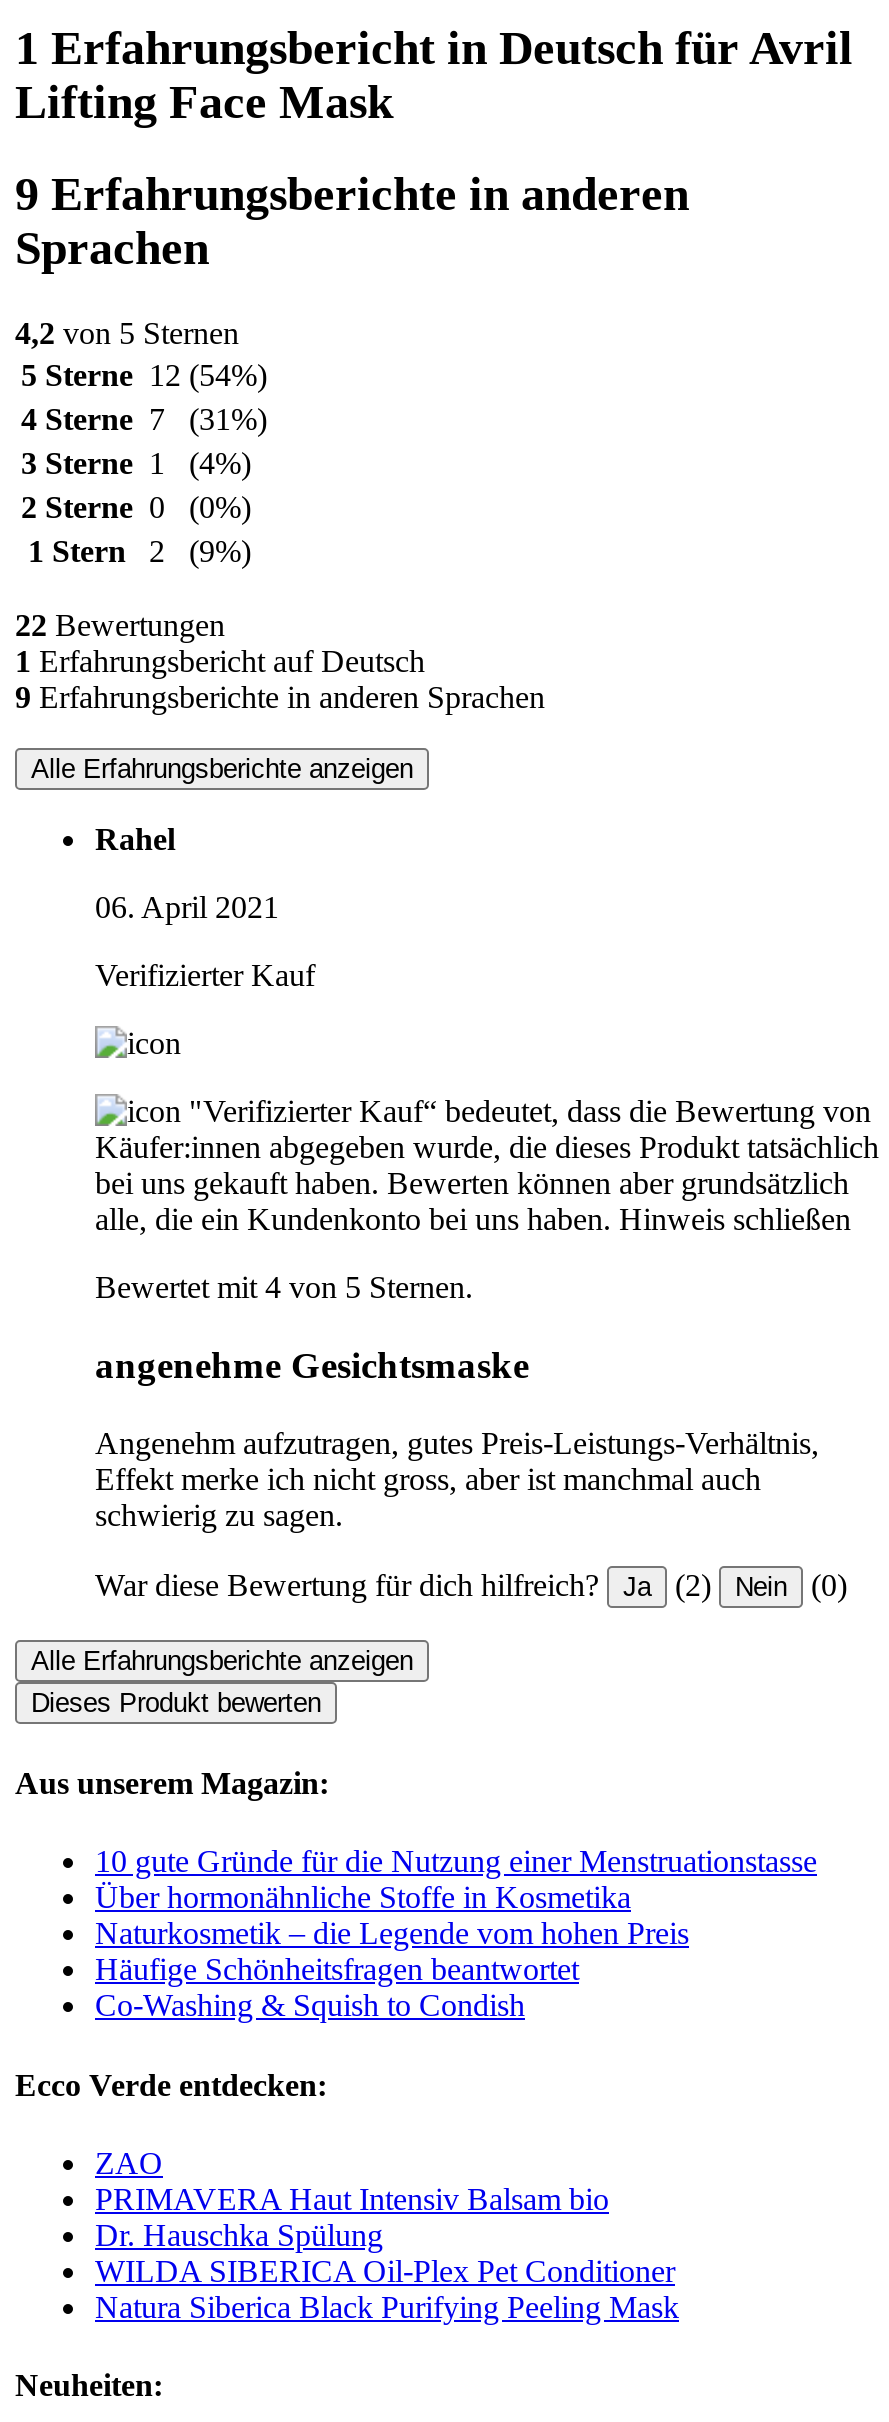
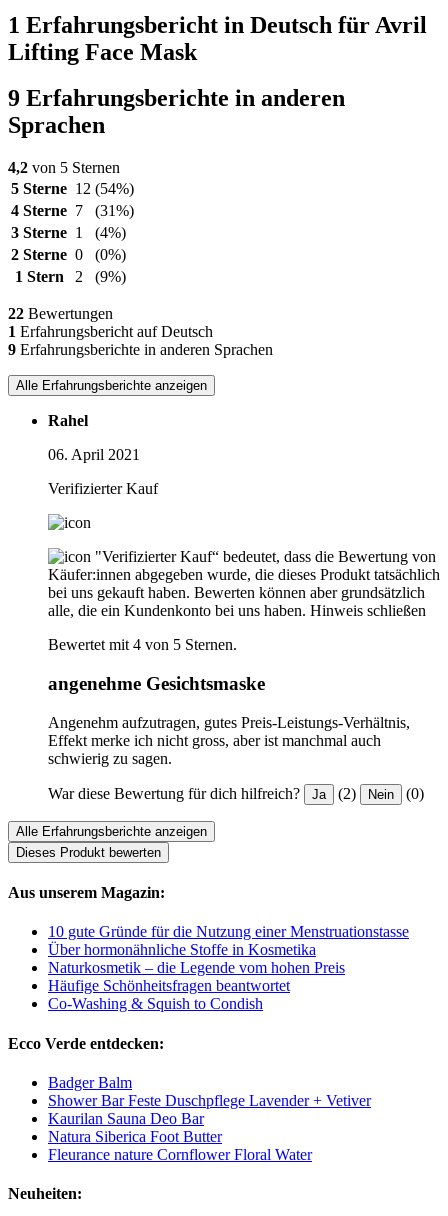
[95,2146,679,2324] ZAO | PRIMAVERA Haut Intensiv Balsam bio | Dr. Hauschka Spülung | WILDA SIBERICA Oil-Plex Pet Conditioner | Natura Siberica Black Purifying Peeling Mask -> [48,1074,371,1163] Badger Balm | Shower Bar Feste Duschpflege Lavender + Vetiver | Kaurilan Sauna Deo Bar | Natura Siberica Foot Butter | Fleurance nature Cornflower Floral Water

